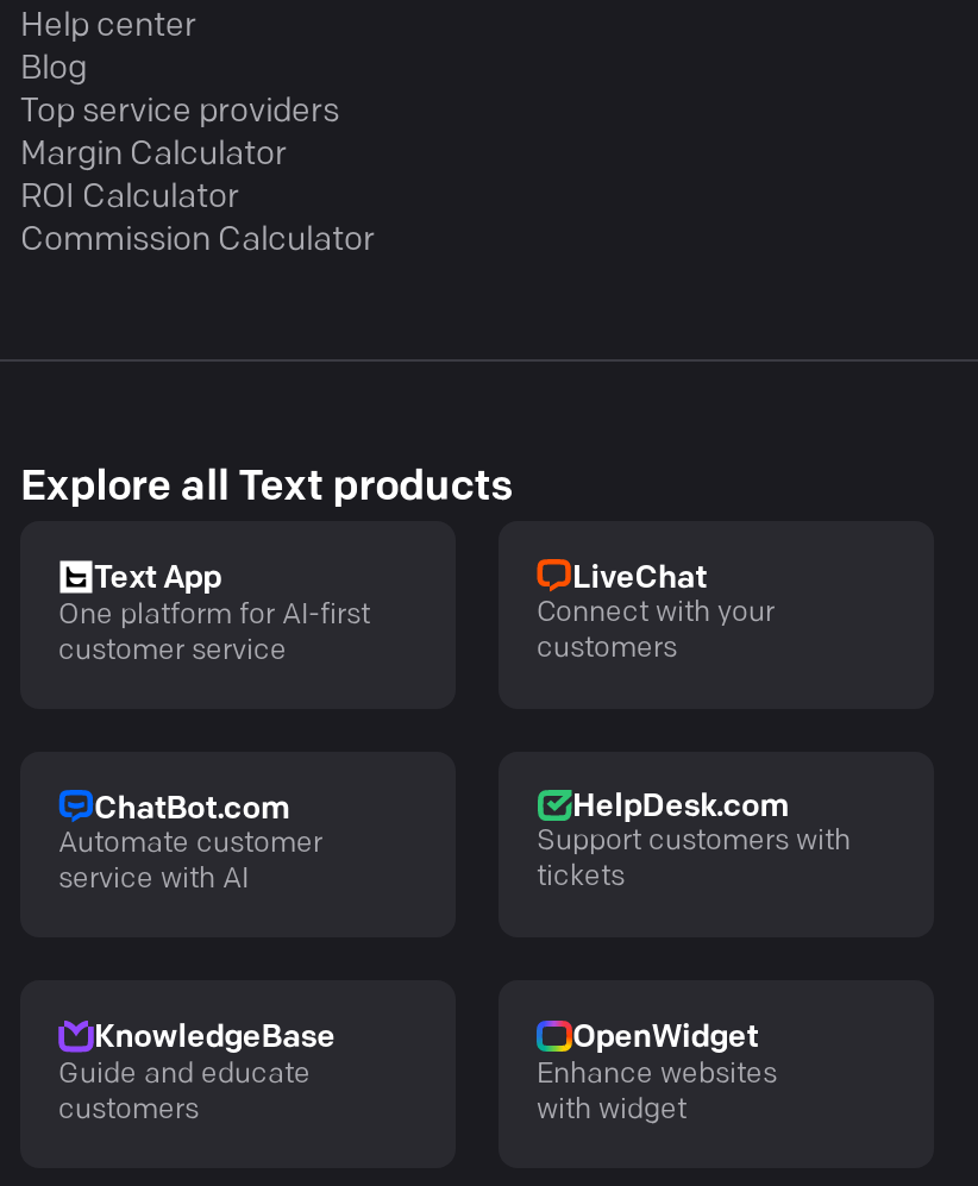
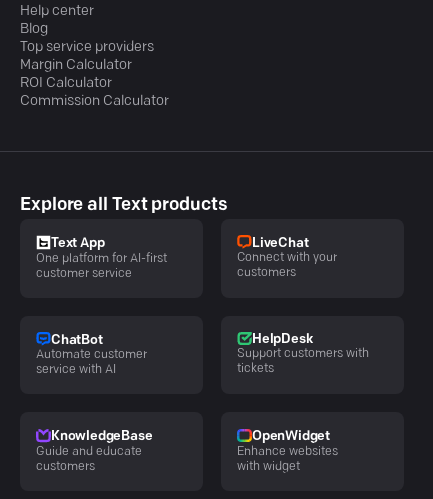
[94,794,289,825] ChatBot.com -> [51,334,103,347] ChatBot
[572,792,788,823] HelpDesk.com -> [252,333,312,346] HelpDesk

